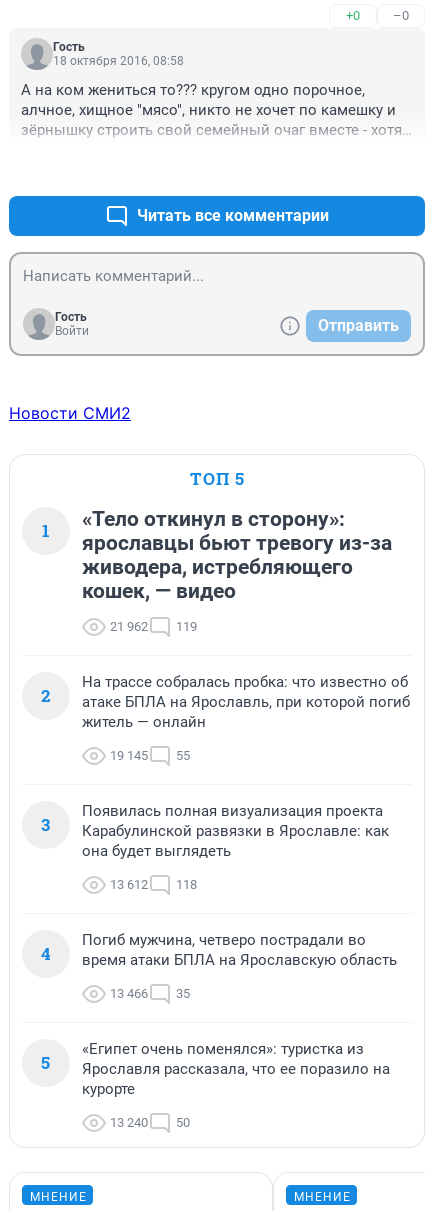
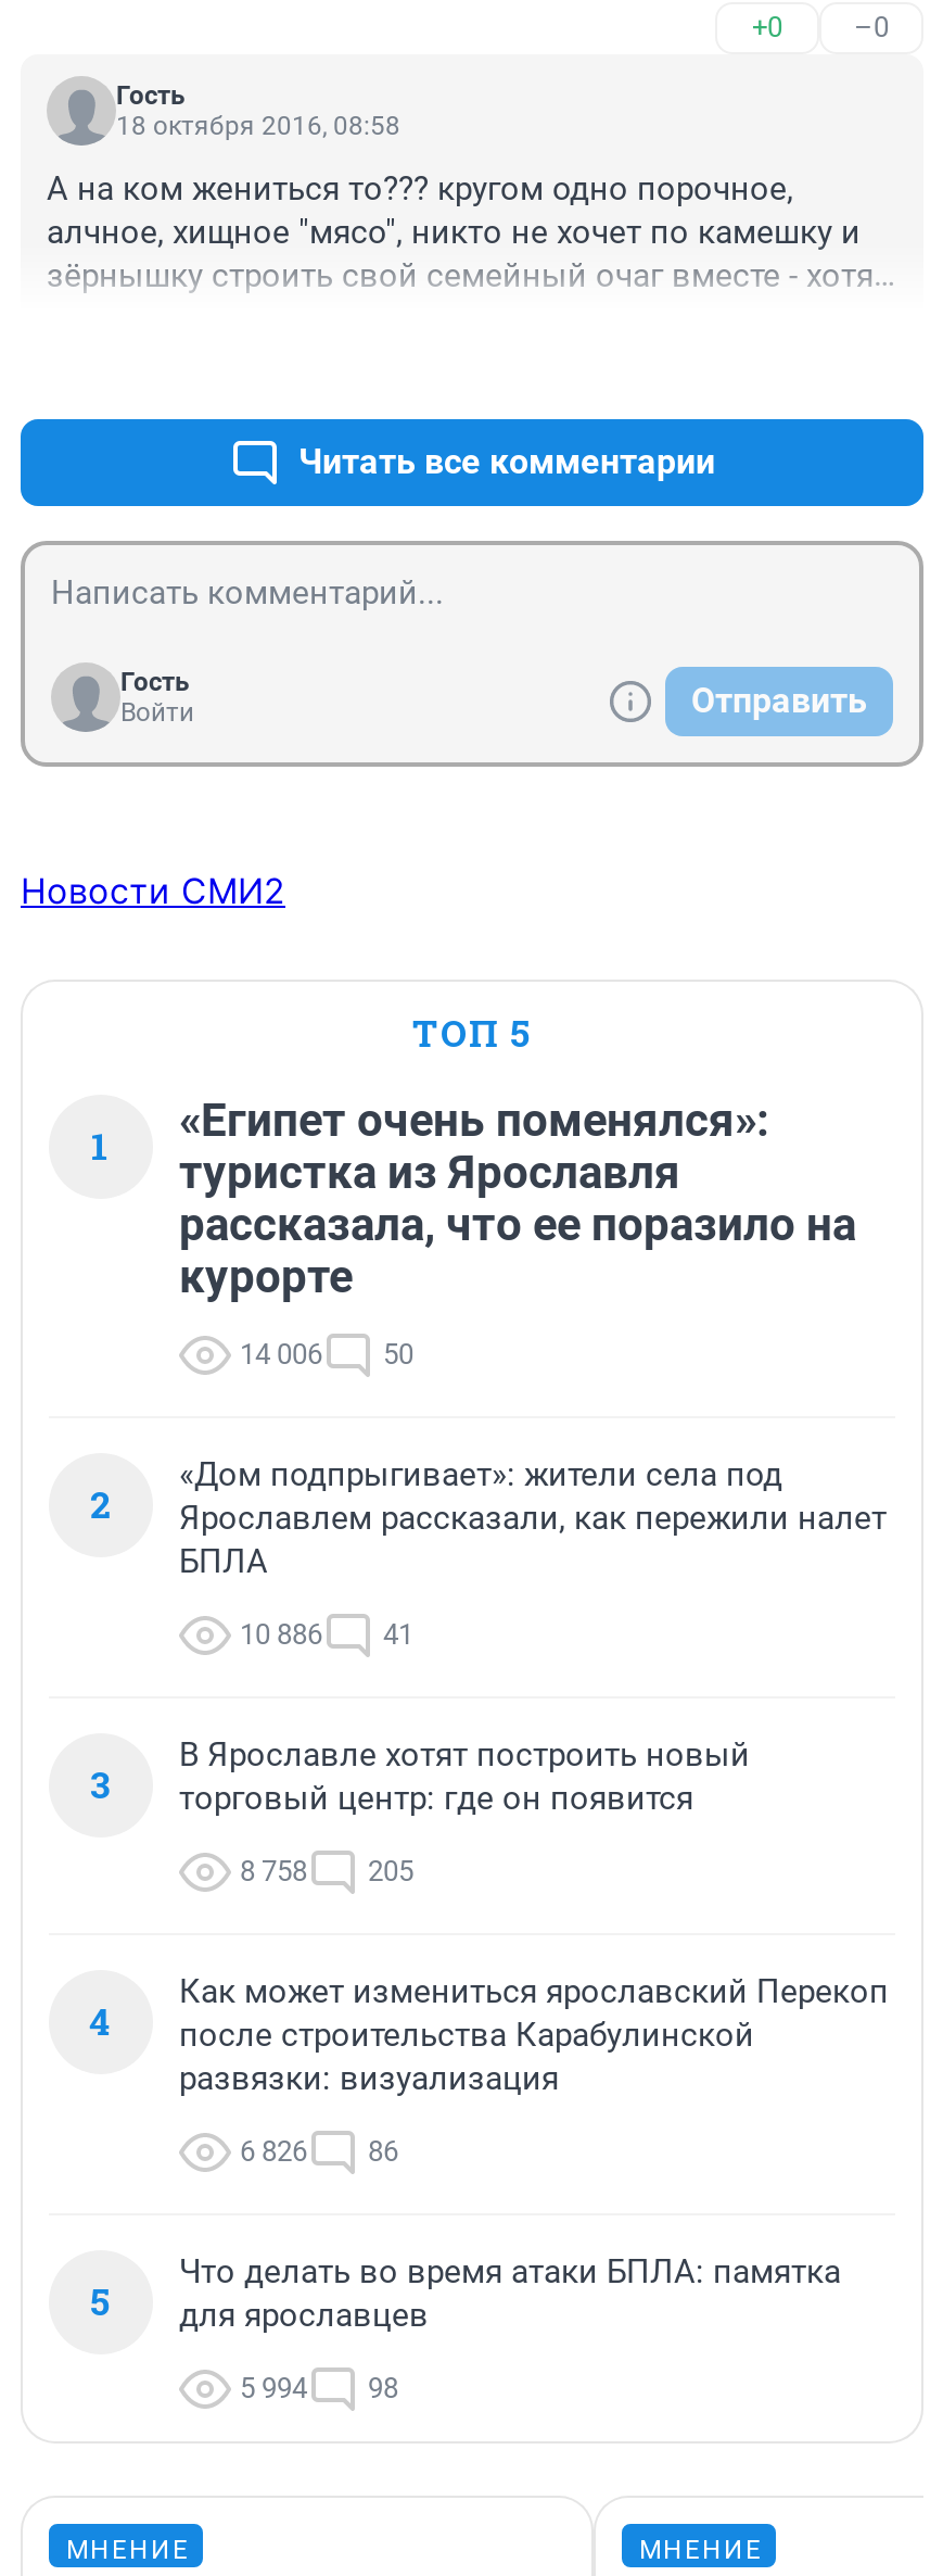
[82,507,392,603] «Тело откинул в сторону»: | ярославцы бьют тревогу из-за | живодера, истребляющего | кошек, — видео -> [179,1094,856,1303] «Египет очень поменялся»: | туристка из Ярославля | рассказала, что ее поразило на | курорте
[110,619,197,634] 21 962 | 119 -> [240,1337,413,1370] 14 006 | 50
[82,673,410,731] На трассе собралась пробка: что известно об | атаке БПЛА на Ярославль, при которой погиб | житель — онлайн -> [179,1455,887,1581] «Дом подпрыгивает»: жители села под | Ярославлем рассказали, как пережили налет | БПЛА
[110,748,190,763] 19 145 | 55 -> [240,1617,413,1650] 10 886 | 41
[82,802,389,860] Появилась полная визуализация проекта | Карабулинской развязки в Ярославле: как | она будет выглядеть -> [179,1735,750,1817] В Ярославле хотят построить новый | торговый центр: где он появится
[110,877,197,892] 13 612 | 118 -> [240,1854,413,1887] 8 758 | 205
[82,931,397,969] Погиб мужчина, четверо пострадали во | время атаки БПЛА на Ярославскую область -> [179,1972,889,2098] Как может измениться ярославский Перекоп | после строительства Карабулинской | развязки: визуализация
[110,986,190,1001] 13 466 | 35 -> [240,2134,398,2167] 6 826 | 86
[82,1040,390,1098] «Египет очень поменялся»: туристка из | Ярославля рассказала, что ее поразило на | курорте -> [179,2252,841,2334] Что делать во время атаки БПЛА: памятка | для ярославцев
[110,1115,190,1130] 13 240 | 50 -> [240,2371,398,2404] 5 994 | 98

